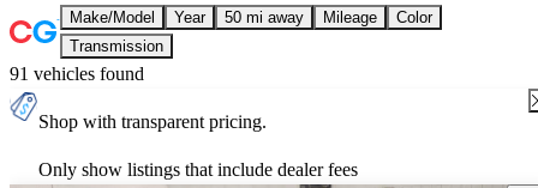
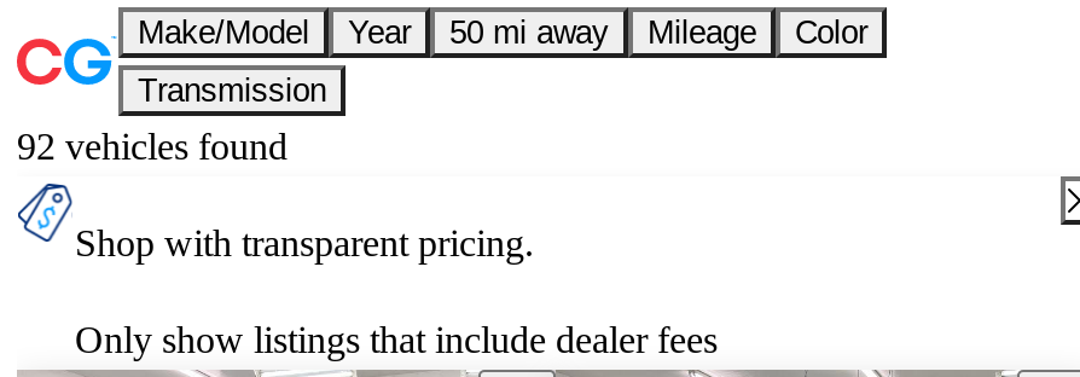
[10,63,144,83] 91 vehicles found -> [17,124,288,166] 92 vehicles found

